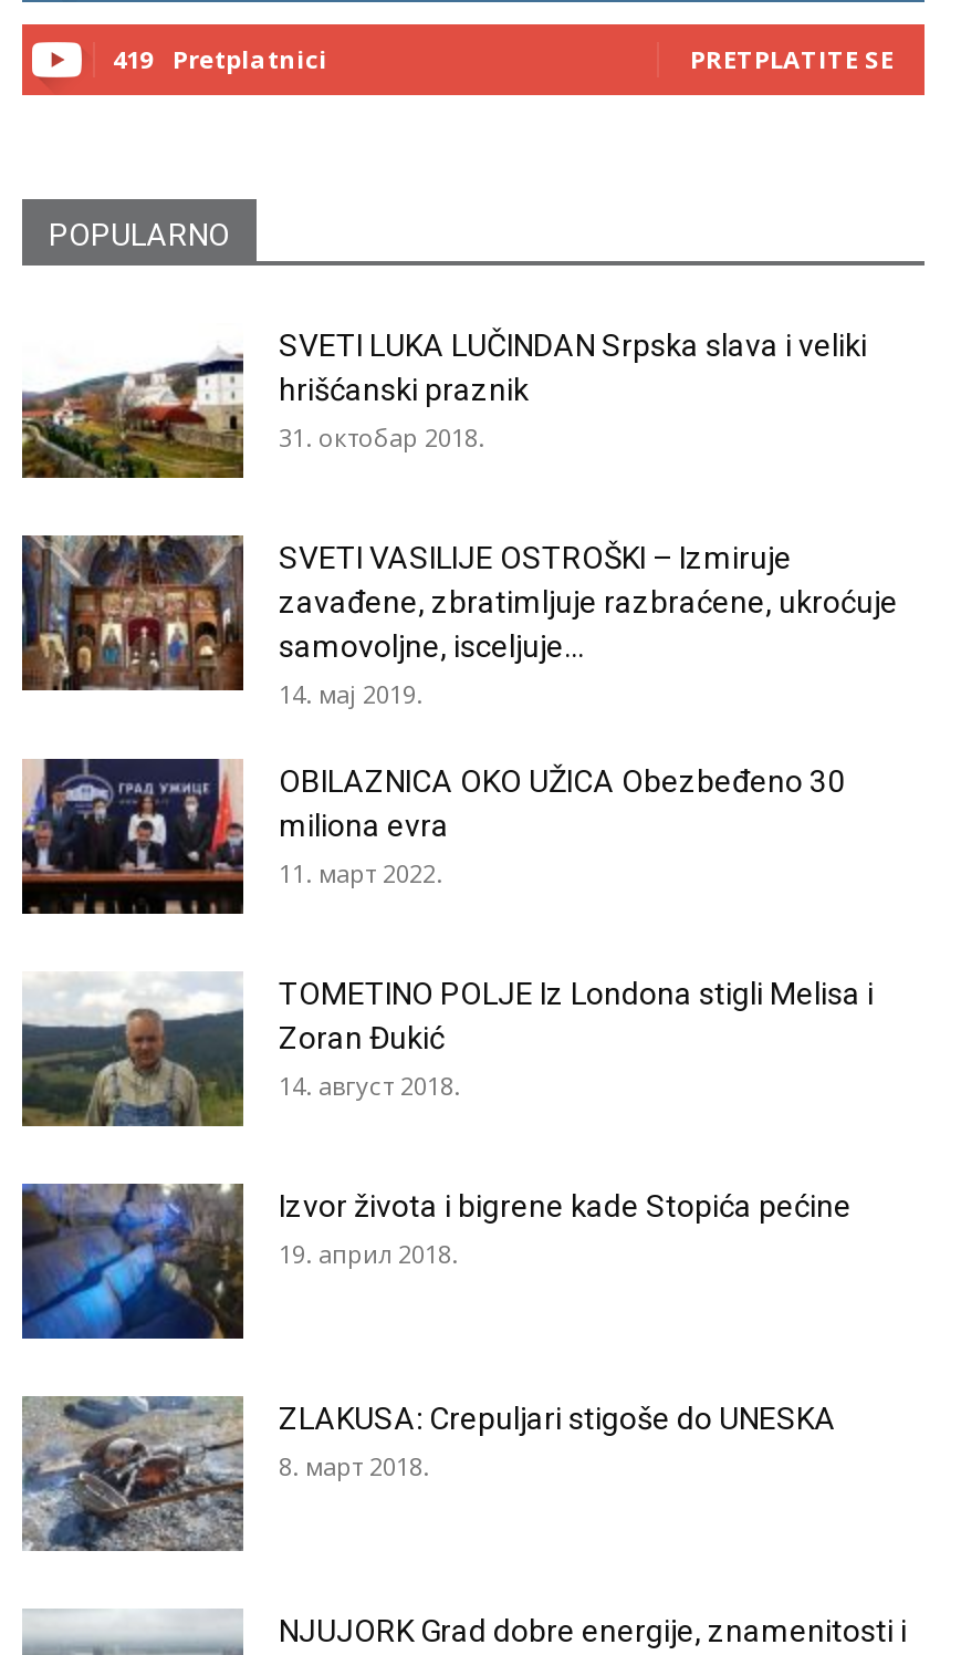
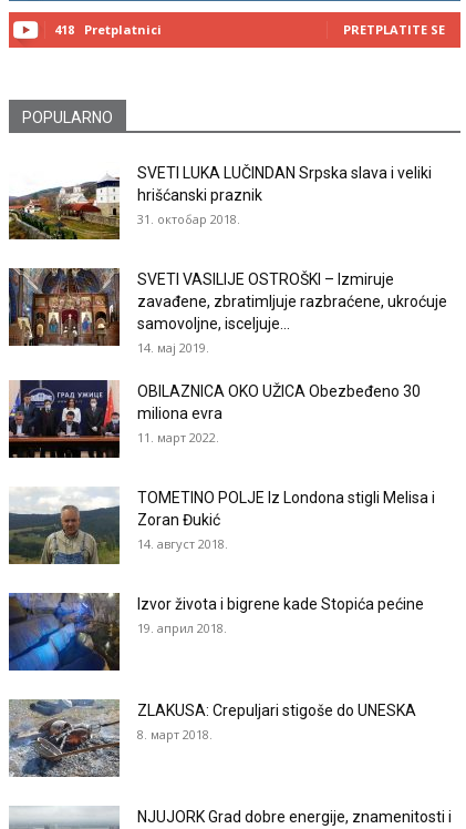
[113,43,327,76] 419 Pretplatnici -> [54,22,162,38] 418 Pretplatnici

